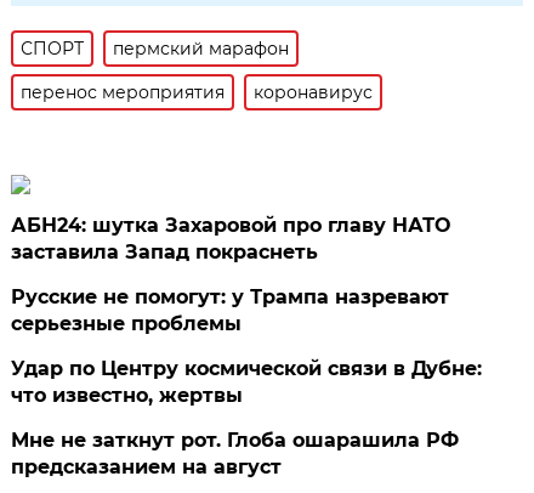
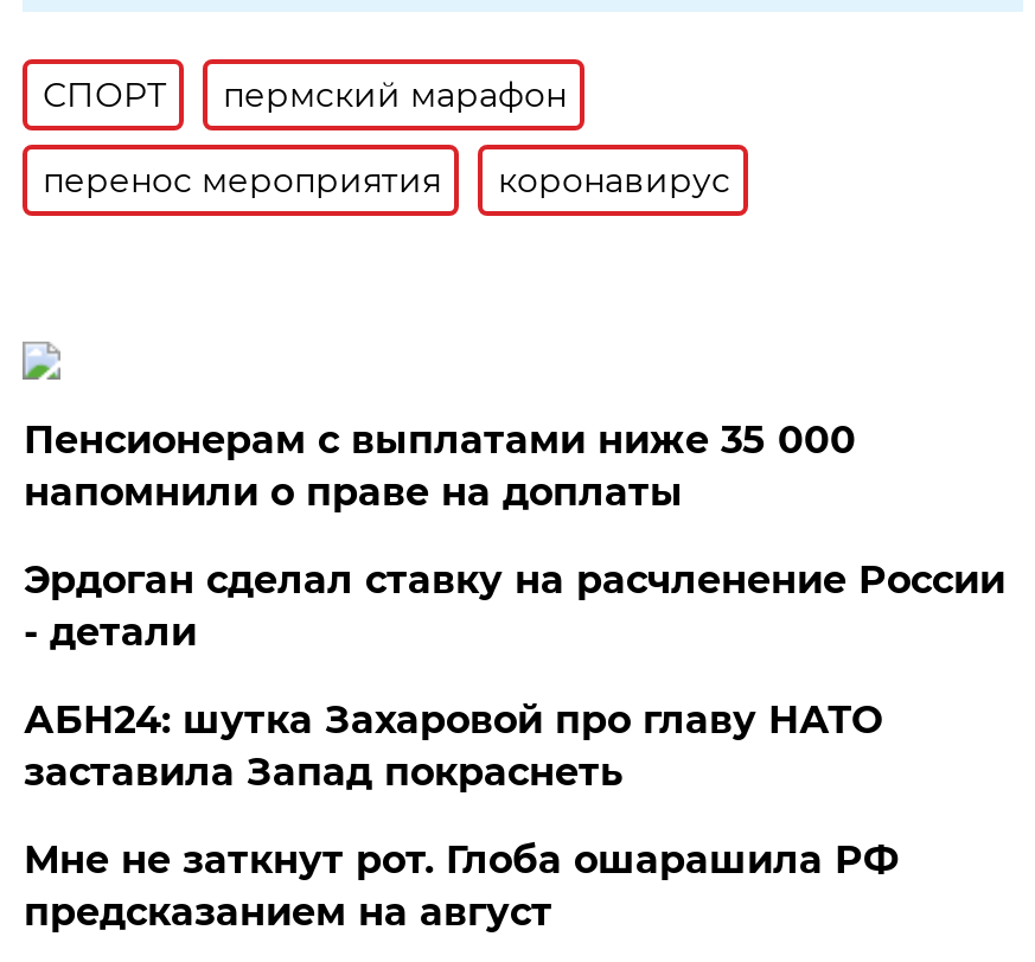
none -> [23,418,1005,655] Пенсионерам с выплатами ниже 35 000 | напомнили о праве на доплаты | Эрдоган сделал ставку на расчленение России | - детали
moved [11,214,451,263] -> [23,697,882,795]: АБН24: шутка Захаровой про главу НАТО | заставила Запад покраснеть
[11,285,482,407] Русские не помогут: у Трампа назревают | серьезные проблемы | Удар по Центру космической связи в Дубне: | что известно, жертвы -> none

